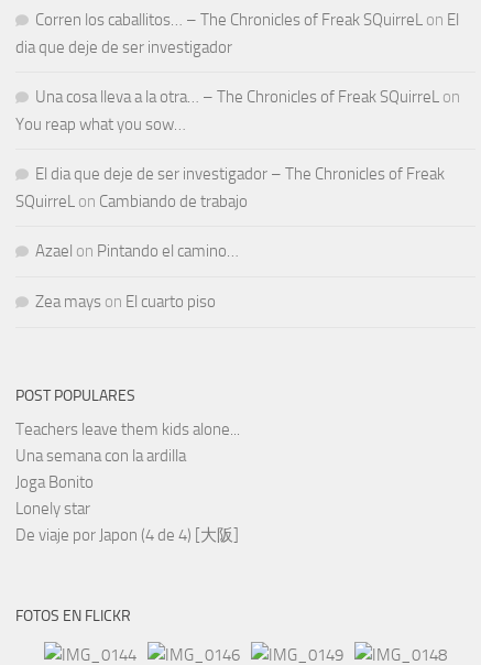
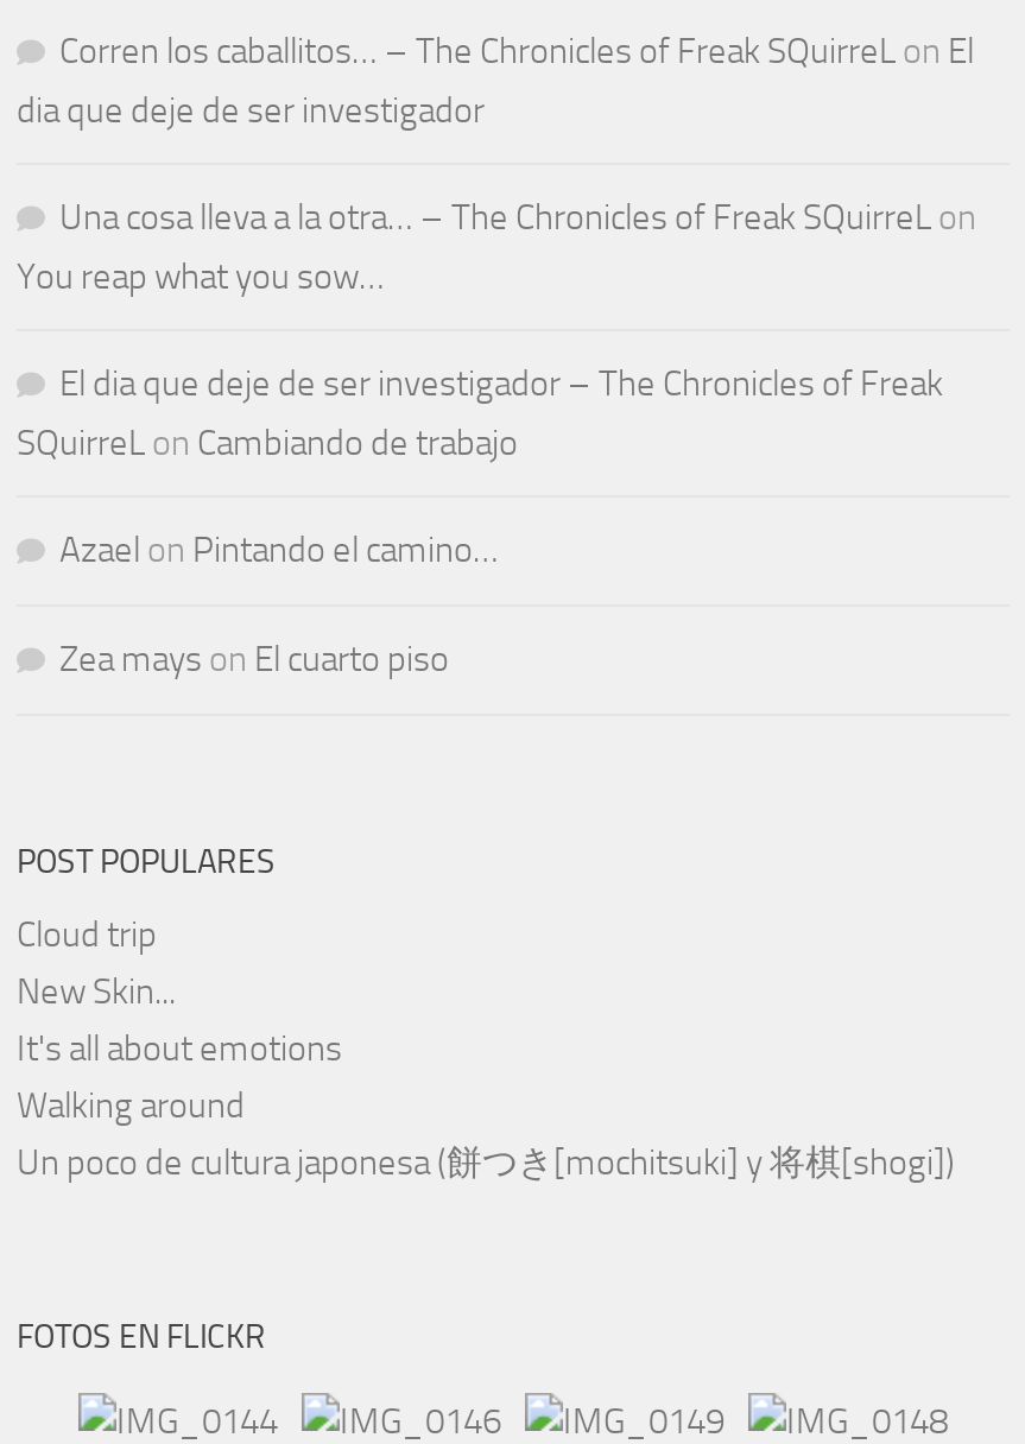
[15,419,240,545] Teachers leave them kids alone... | Una semana con la ardilla | Joga Bonito | Lonely star | De viaje por Japon (4 de 4) [大阪] -> [17,913,955,1184] Cloud trip | New Skin... | It's all about emotions | Walking around | Un poco de cultura japonesa (餅つき[mochitsuki] y 将棋[shogi])

